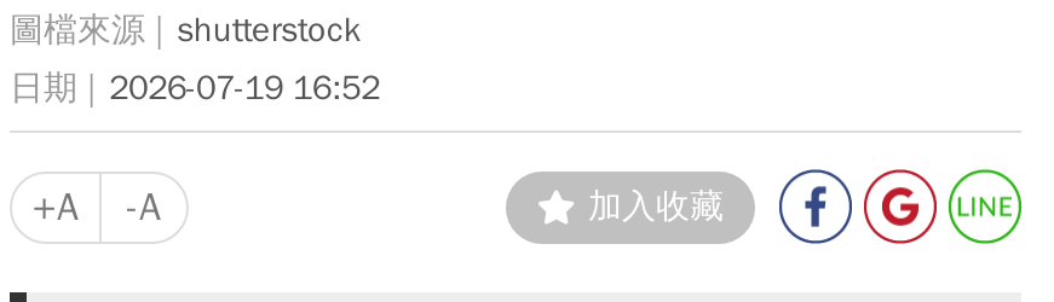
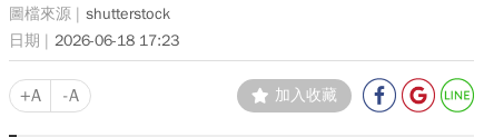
[109,69,380,110] 2026-07-19 16:52 -> [55,32,179,51] 2026-06-18 17:23

